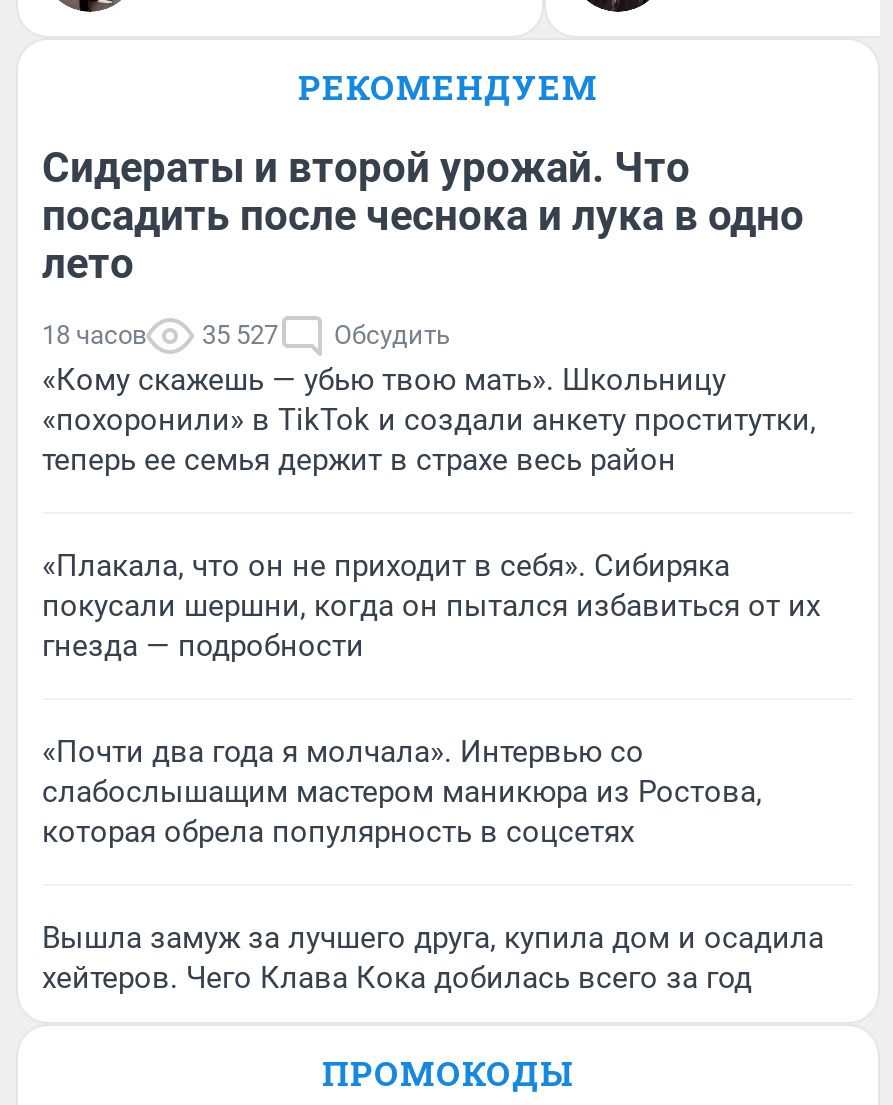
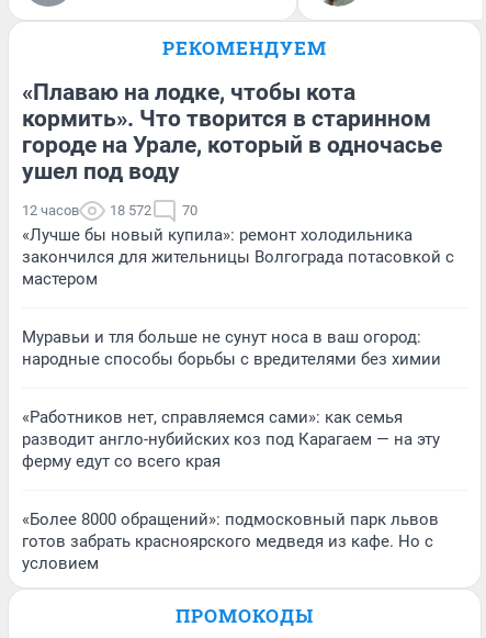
[42,143,804,287] Сидераты и второй урожай. Что | посадить после чеснока и лука в одно | лето -> [22,79,442,184] «Плаваю на лодке, чтобы кота | кормить». Что творится в старинном | городе на Урале, который в одночасье | ушел под воду
[42,319,816,477] 18 часов | 35 527 | Обсудить | «Кому скажешь — убью твою мать». Школьницу | «похоронили» в TikTok и создали анкету проститутки, | теперь ее семья держит в страхе весь район -> [22,202,454,288] 12 часов | 18 572 | 70 | «Лучше бы новый купила»: ремонт холодильника | закончился для жительницы Волгограда потасовкой с | мастером
[42,547,820,663] «Плакала, что он не приходит в себя». Сибиряка | покусали шершни, когда он пытался избавиться от их | гнезда — подробности -> [22,327,441,369] Муравьи и тля больше не сунут носа в ваш огород: | народные способы борьбы с вредителями без химии
[42,733,762,849] «Почти два года я молчала». Интервью со | слабослышащим мастером маникюра из Ростова, | которая обрела популярность в соцсетях -> [22,407,440,471] «Работников нет, справляемся сами»: как семья | разводит англо-нубийских коз под Карагаем — на эту | ферму едут со всего края
[42,919,824,995] Вышла замуж за лучшего друга, купила дом и осадила | хейтеров. Чего Клава Кока добилась всего за год -> [22,509,439,573] «Более 8000 обращений»: подмосковный парк львов | готов забрать красноярского медведя из кафе. Но с | условием

